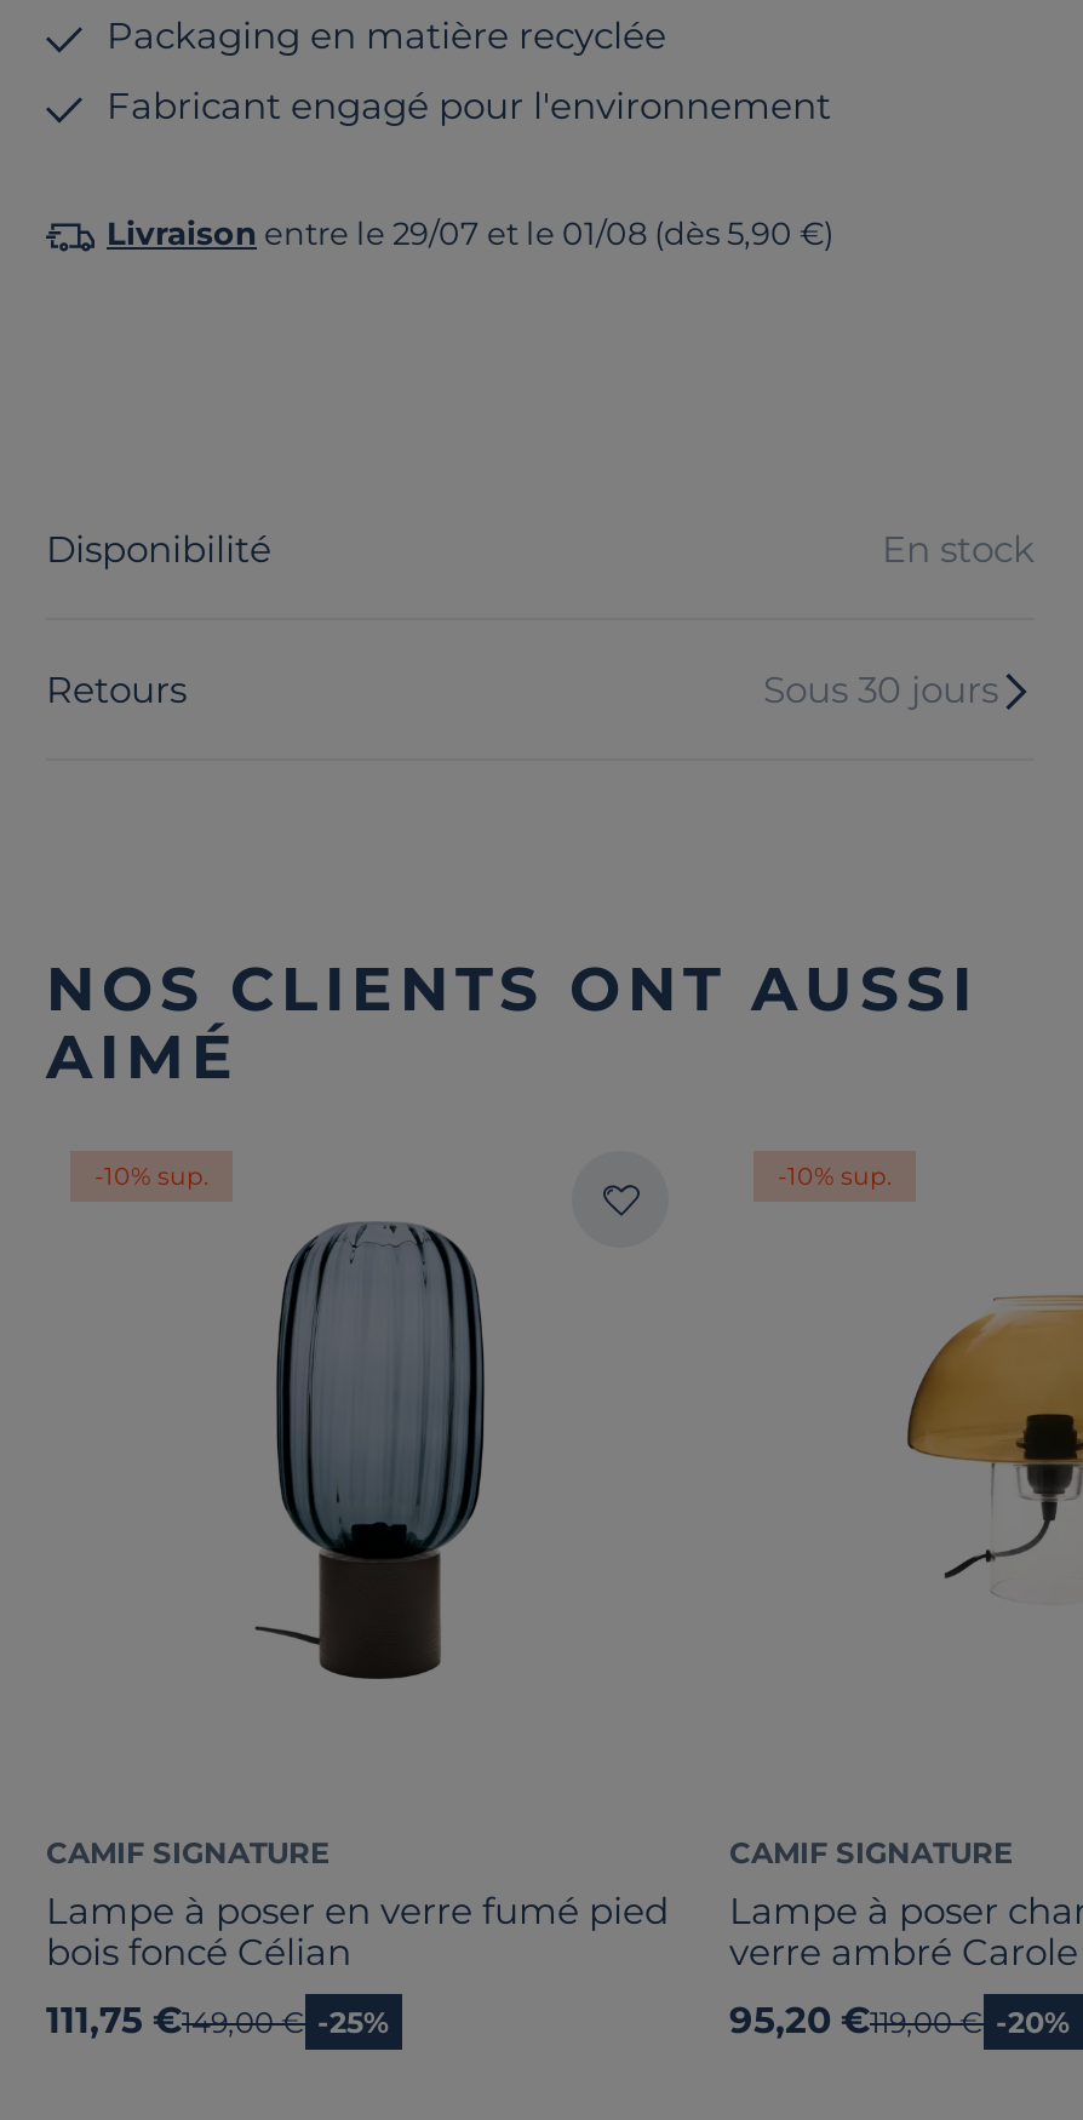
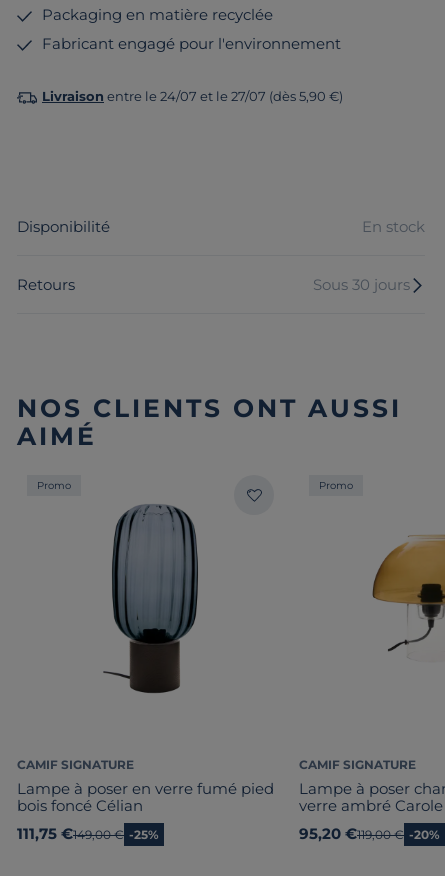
[107,213,833,252] Livraison entre le 29/07 et le 01/08 (dès 5,90 €) -> [42,88,343,104] Livraison entre le 24/07 et le 27/07 (dès 5,90 €)
[94,1161,208,1193] -10% sup. -> [37,479,71,492] Promo
[778,1161,892,1193] -10% sup. -> [319,479,353,492] Promo

